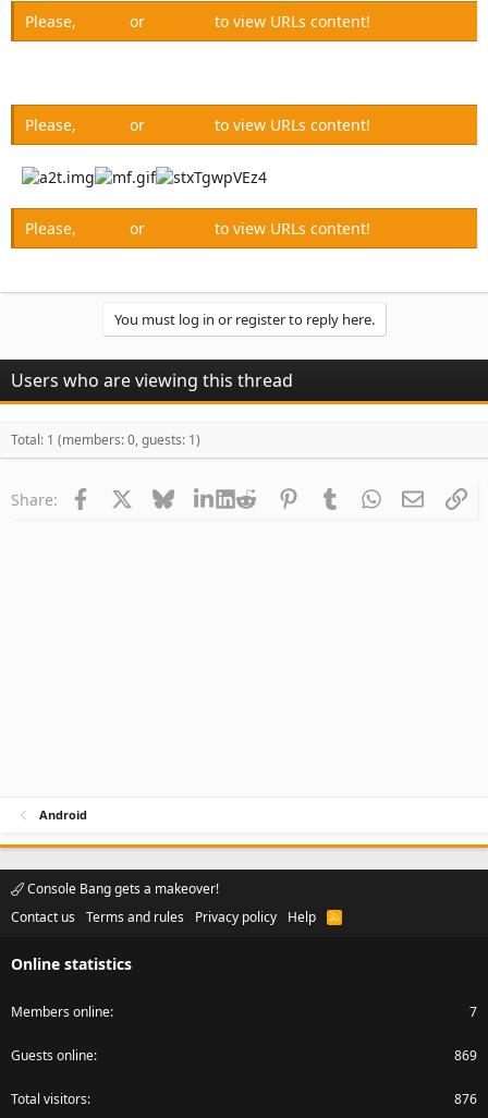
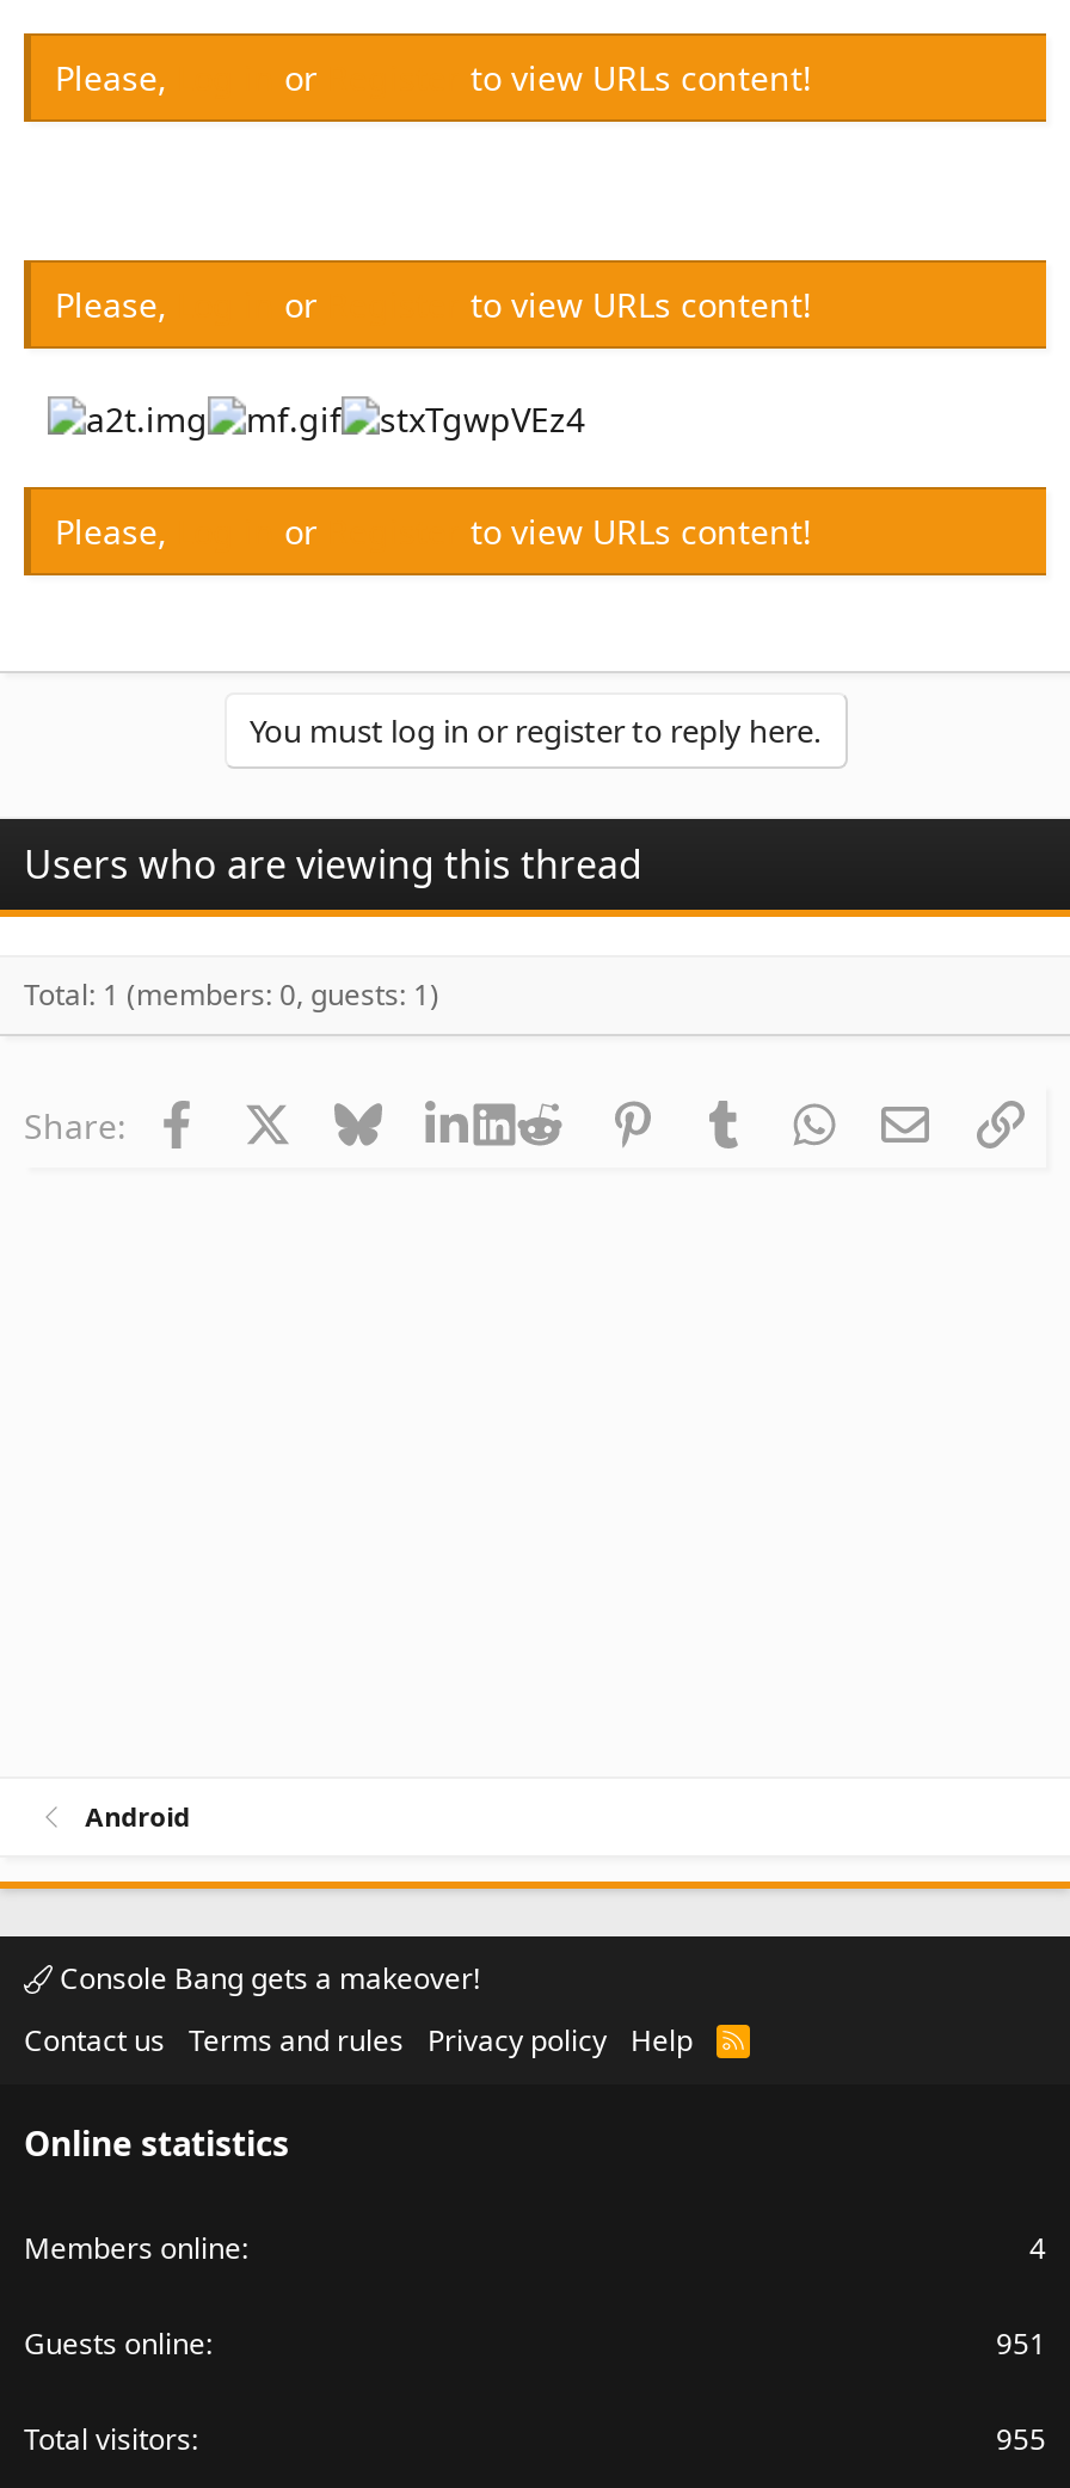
[469,1003,477,1021] 7 -> [1029,2228,1046,2269] 4
[454,1046,477,1065] 869 -> [996,2323,1046,2364] 951
[454,1090,477,1108] 876 -> [996,2419,1046,2460] 955

